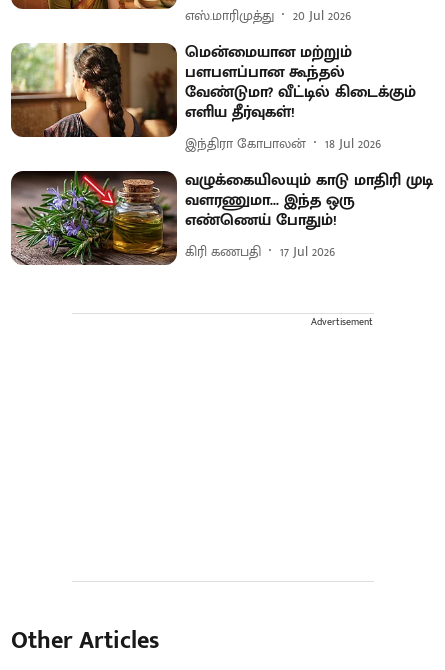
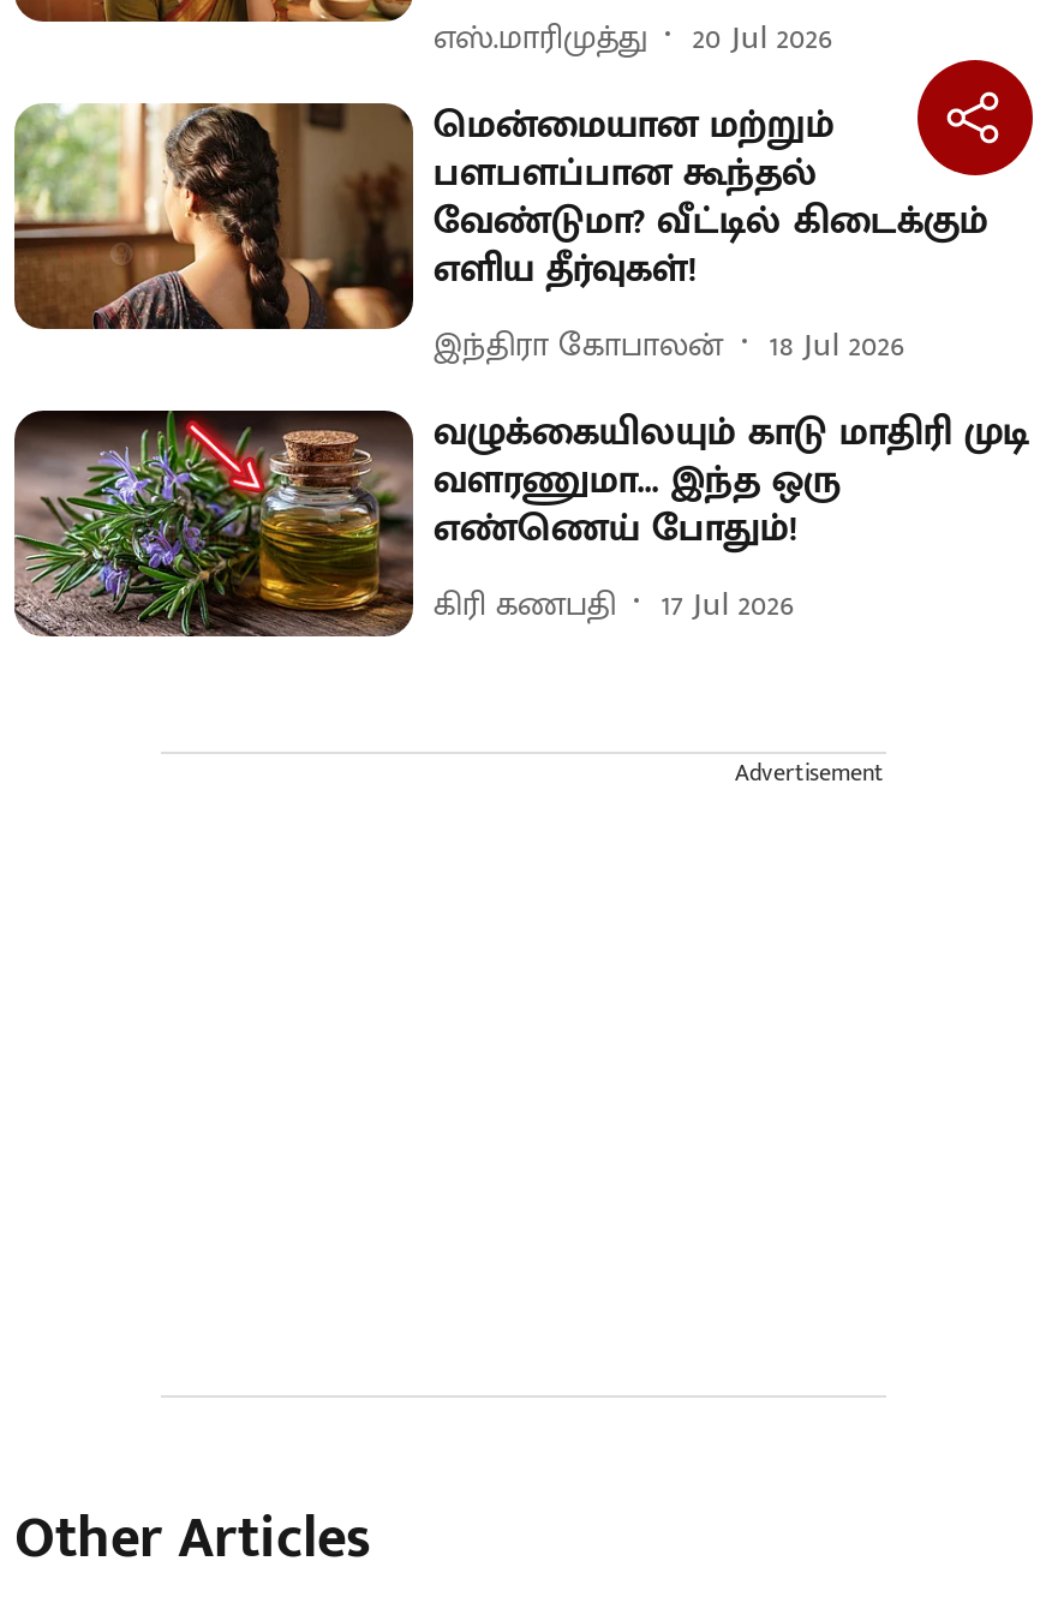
none -> [915,58,1035,178] [image]

